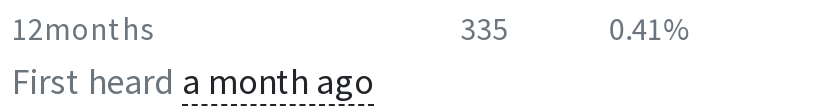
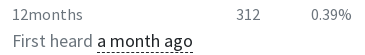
[460,10,508,48] 335 -> [236,5,260,24] 312
[609,10,691,48] 0.41% -> [311,5,352,24] 0.39%

